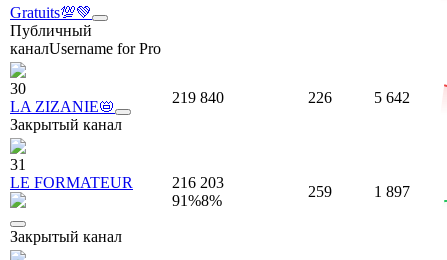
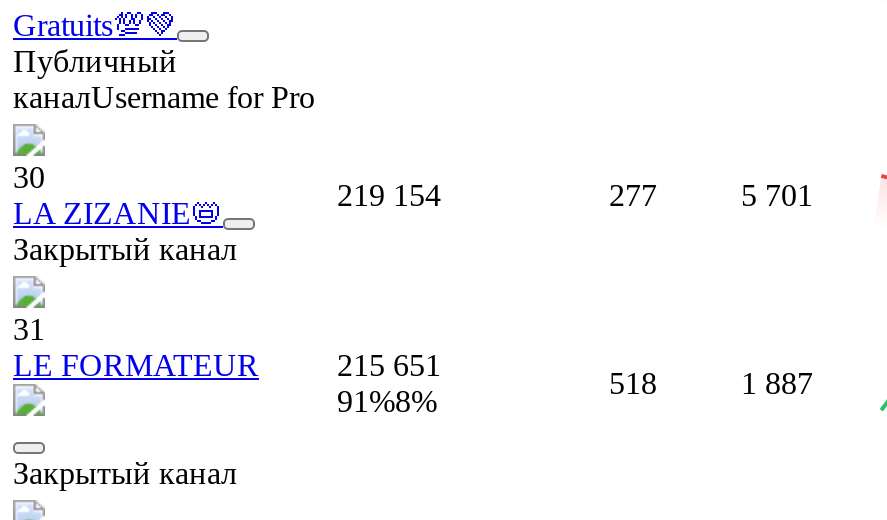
[172,89,224,106] 219 840 -> [337,178,441,212] 219 154
[308,89,332,106] 226 -> [609,178,657,212] 277
[374,89,410,106] 5 642 -> [741,178,813,212] 5 701
[172,174,224,191] 216 203 -> [337,348,441,382] 215 651
[308,183,332,200] 259 -> [609,366,657,400] 518
[374,183,410,200] 1 897 -> [741,366,813,400] 1 887

